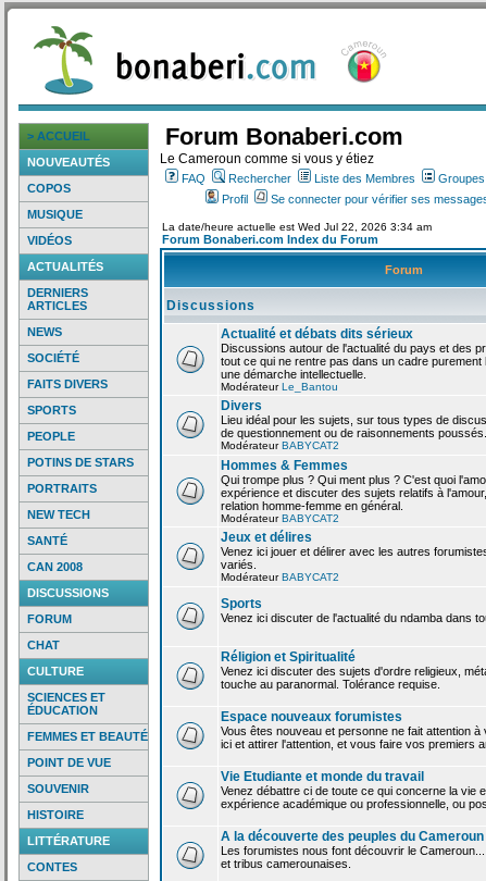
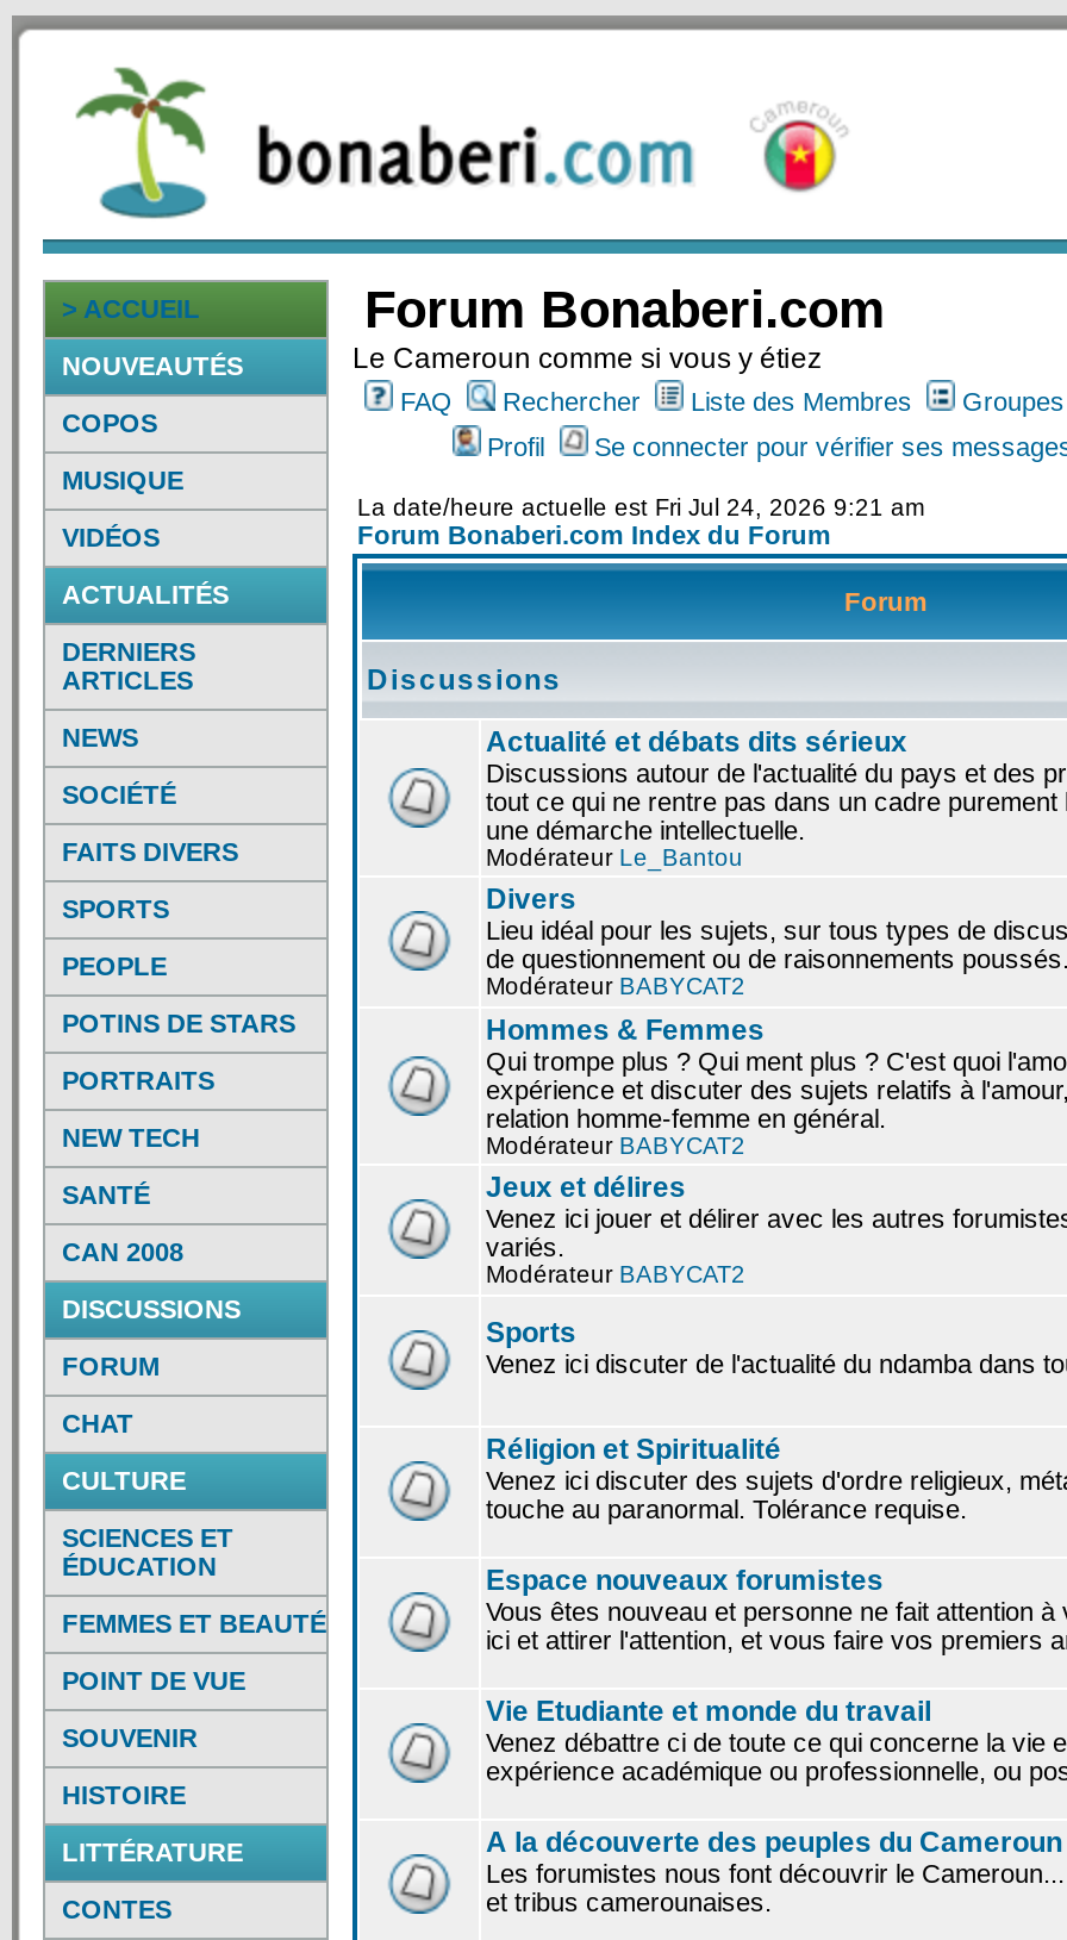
[162,221,432,233] La date/heure actuelle est Wed Jul 22, 2026 3:34 am -> [357,494,924,520] La date/heure actuelle est Fri Jul 24, 2026 9:21 am

